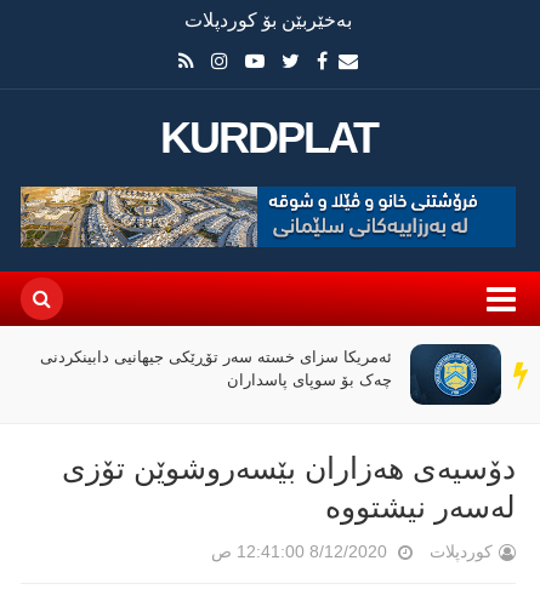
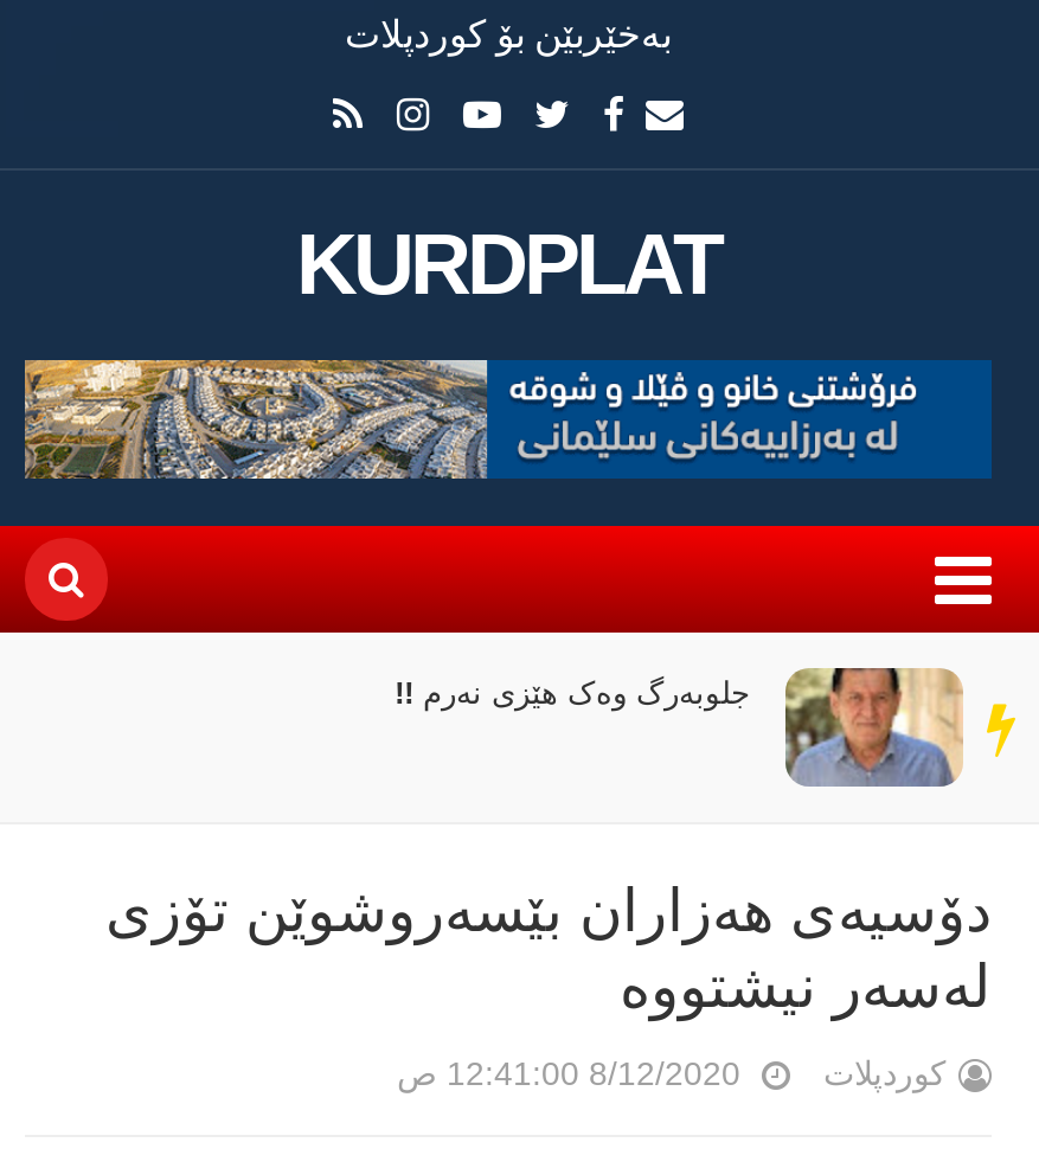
[40,343,502,405] [image] | ئەمریکا سزای خستە سەر تۆڕێکی جیهانیی دابینکردنی | چەک بۆ سوپای پاسداران -> [395,666,963,784] [image] | جلوبەرگ وەک هێزی نەرم !!

